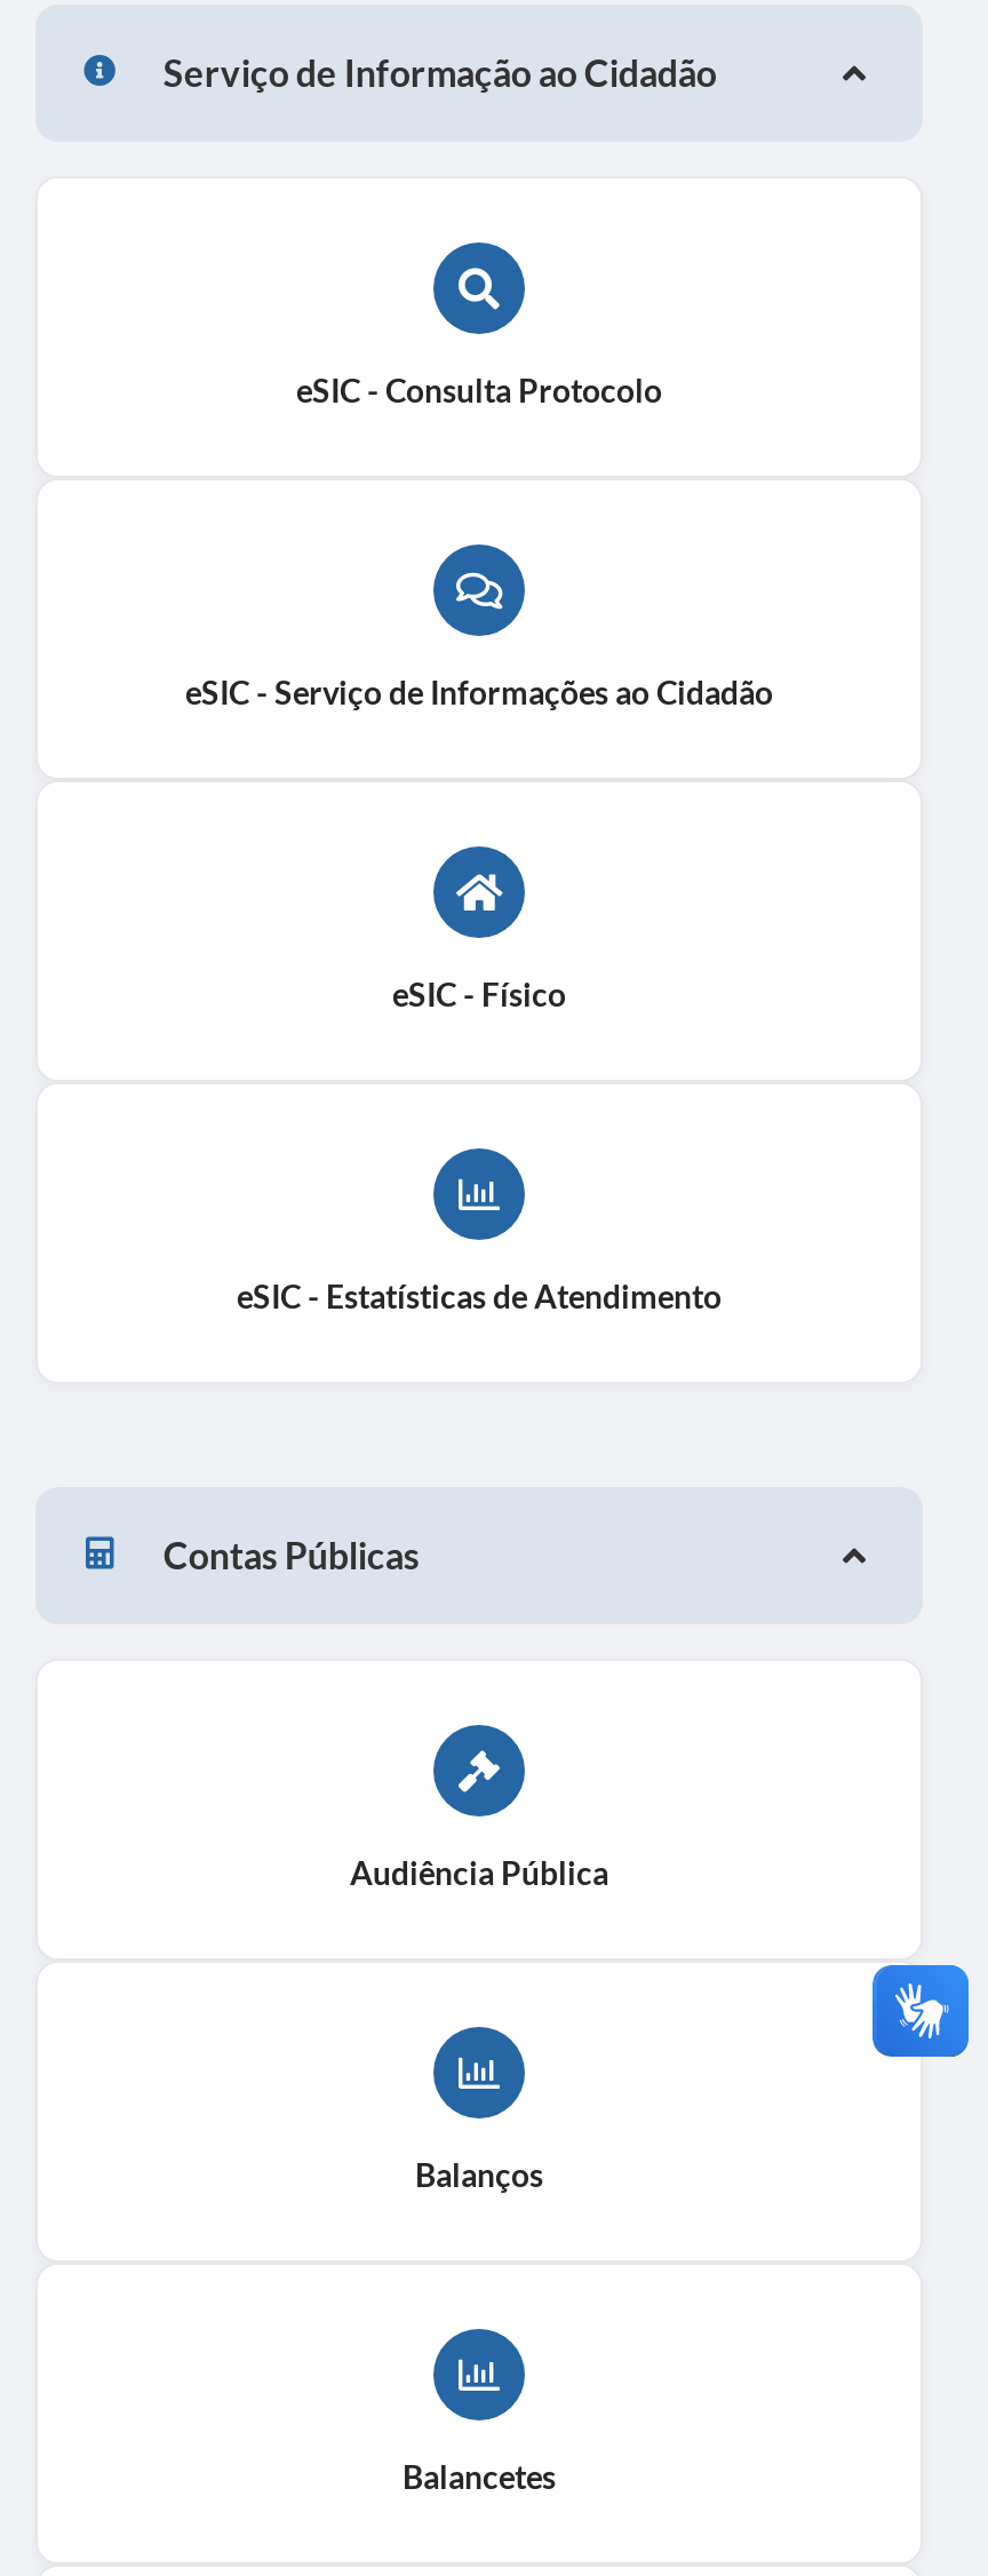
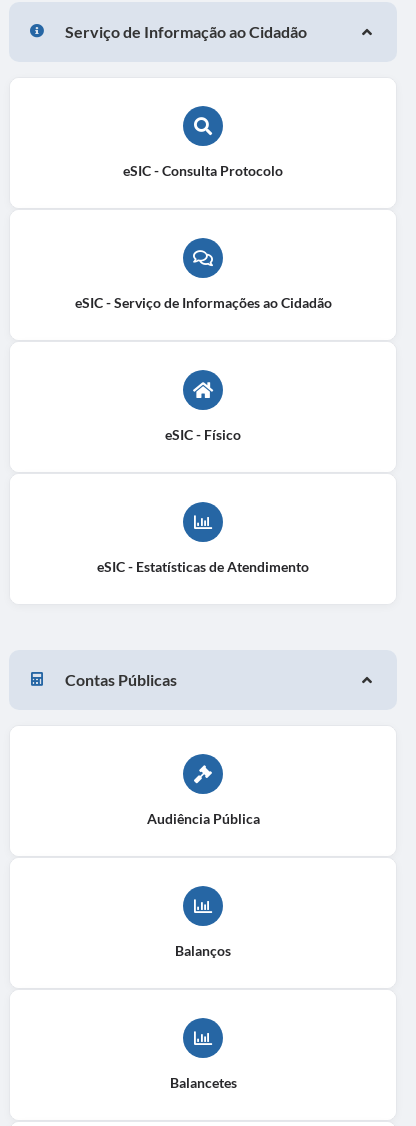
[870,1963,971,2059] [image] -> none

